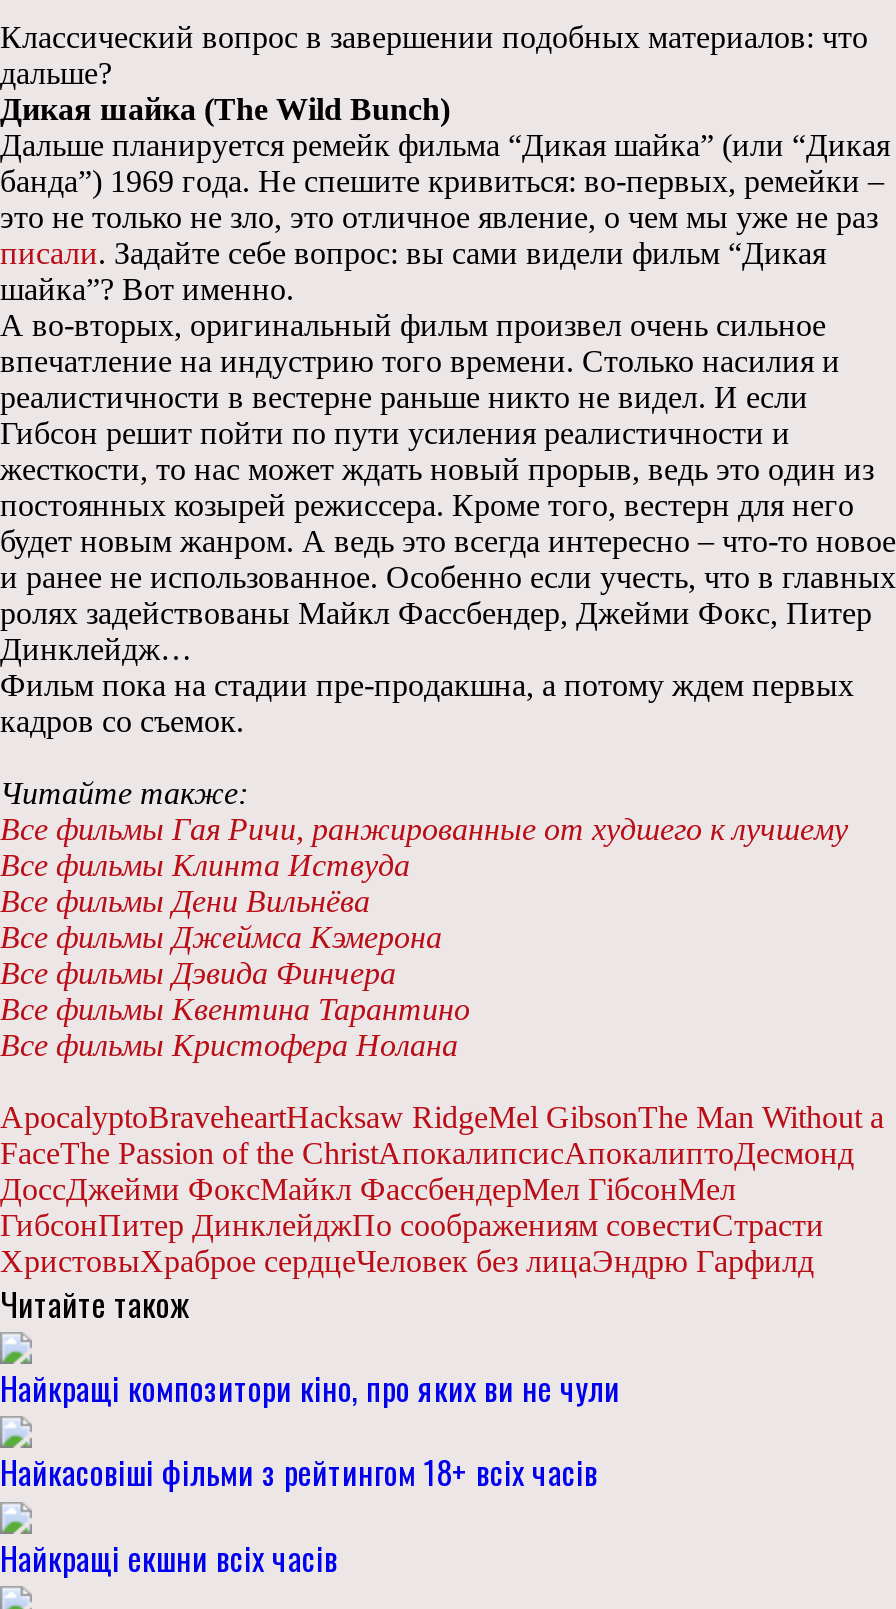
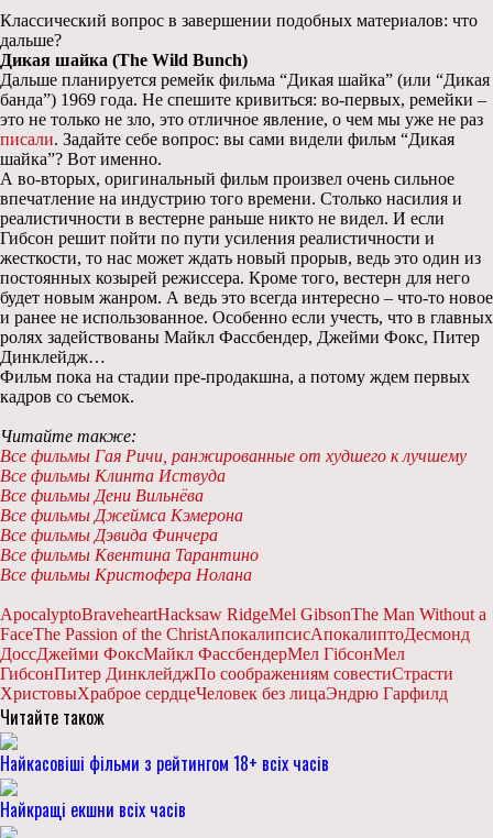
[0,1364,620,1412] Найкращі композитори кіно, про яких ви не чули -> none

